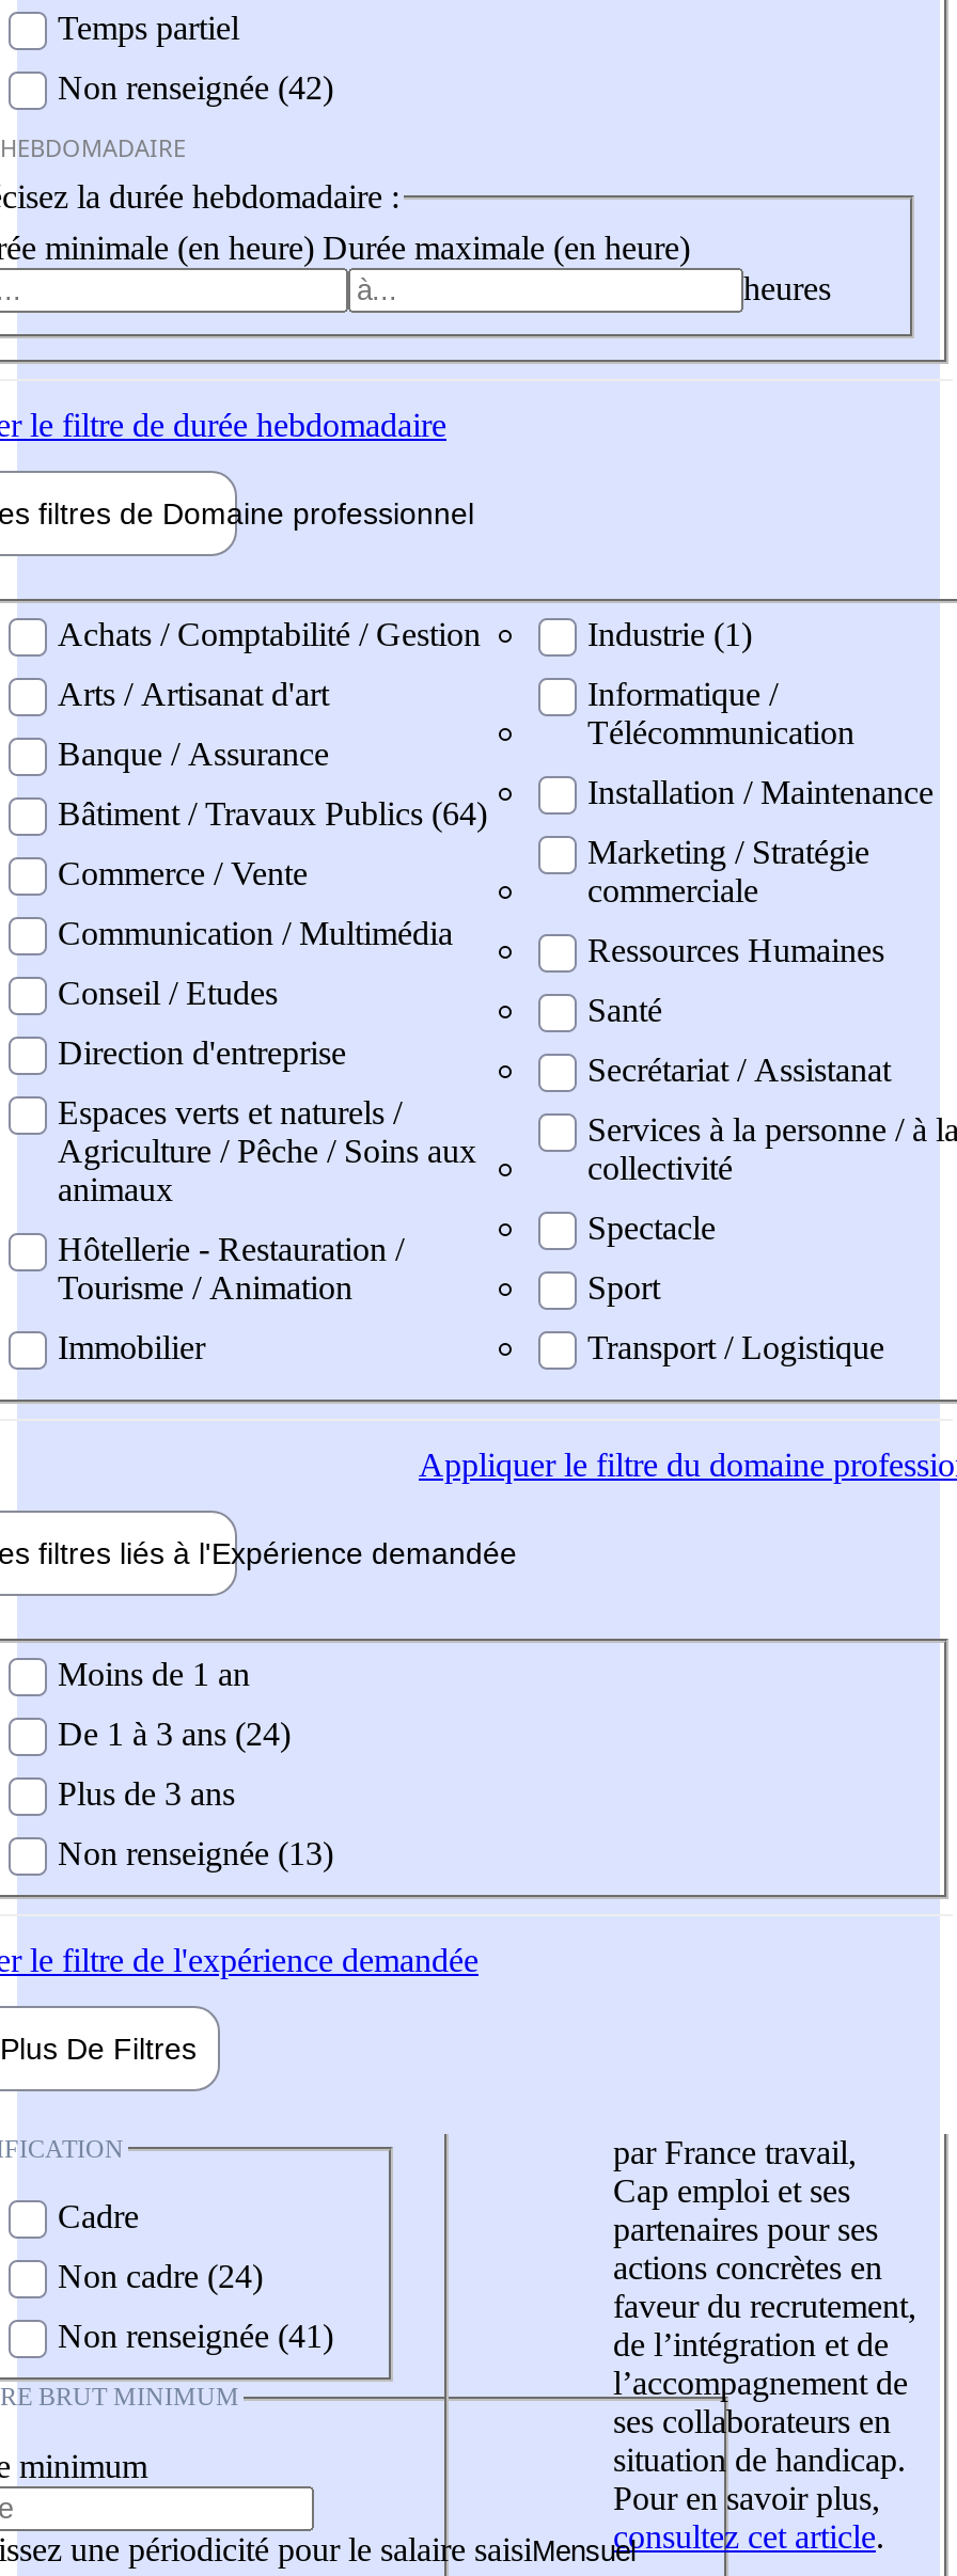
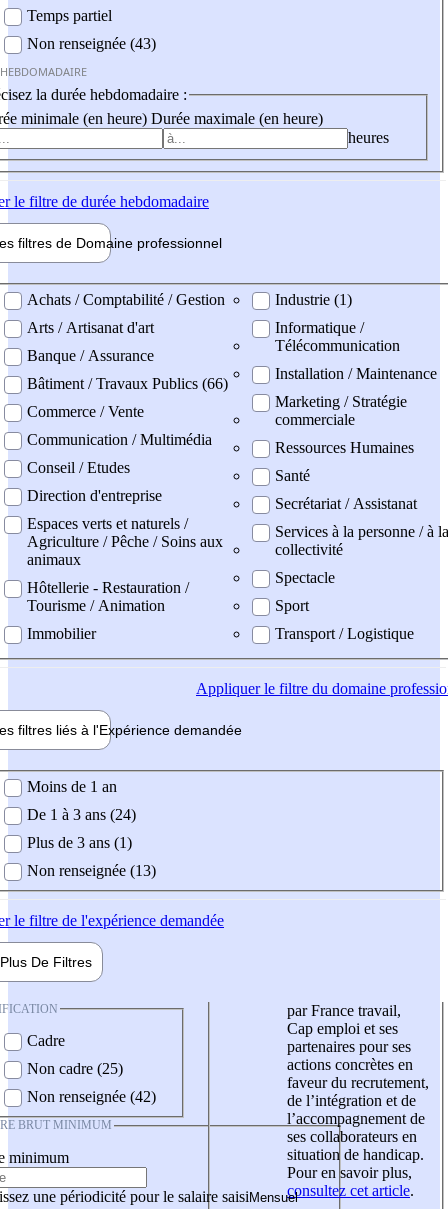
none -> [27,35,156,52] Non renseignée (43)
moved [58,70,333,107] -> [27,1088,156,1105]: Non renseignée (42)
[58,794,487,831] Bâtiment / Travaux Publics (64) -> [27,375,228,392] Bâtiment / Travaux Publics (66)
[58,1775,235,1811] Plus de 3 ans -> [27,834,132,851] Plus de 3 ans (1)
[58,2258,263,2295] Non cadre (24) -> [27,1060,123,1077] Non cadre (25)
[58,2318,333,2354] Non renseignée (41) -> none

